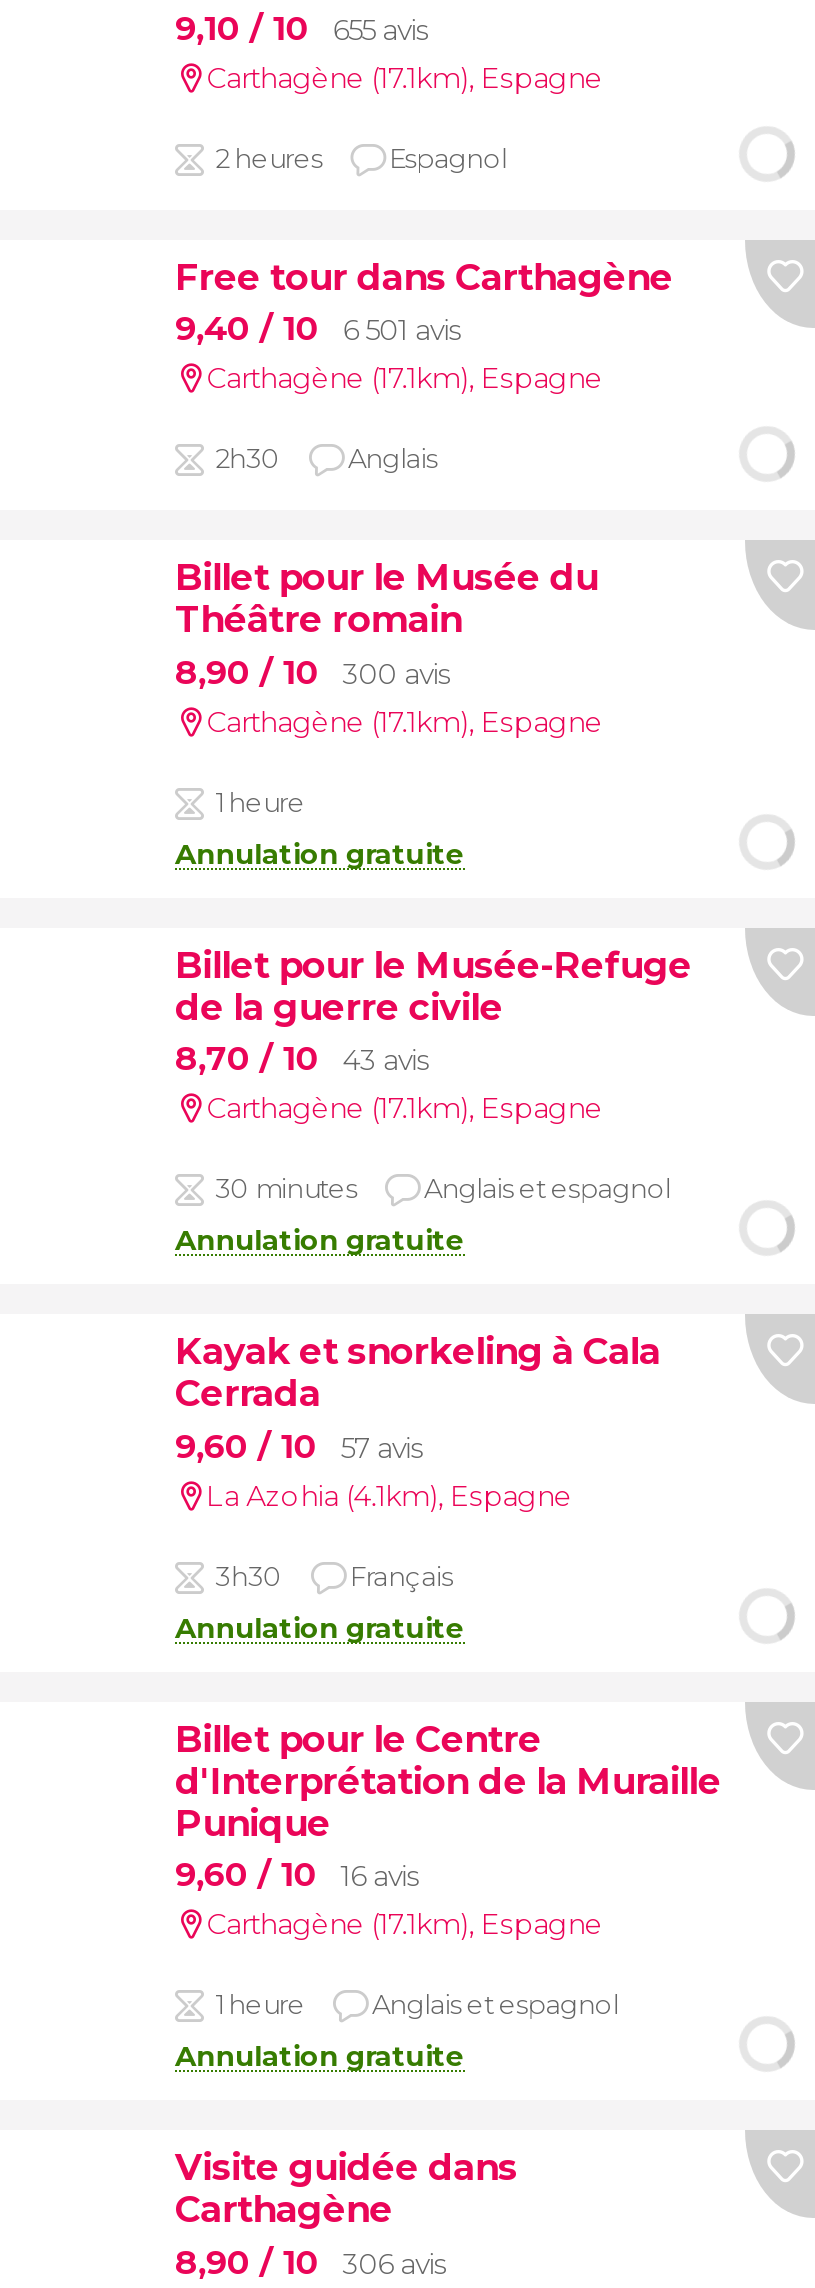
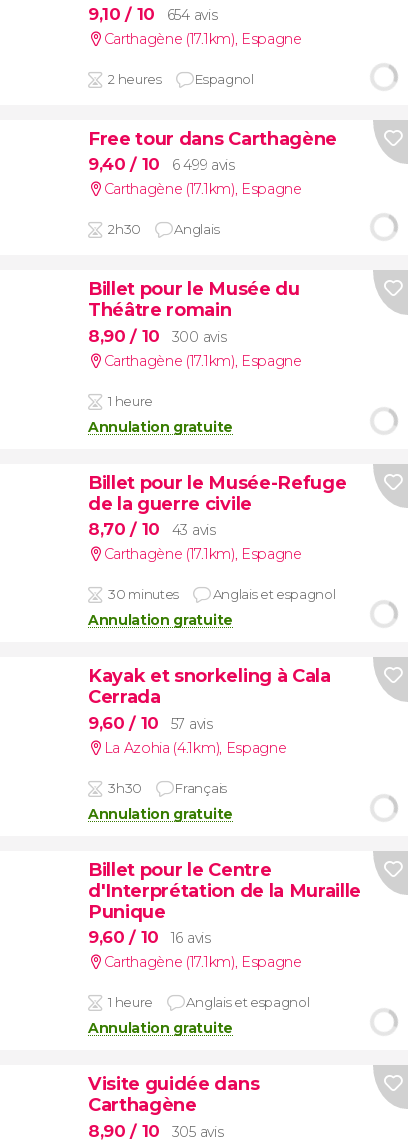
[175,8,429,48] 9,10 / 10 655 avis -> [88,4,217,24] 9,10 / 10 654 avis
[175,309,462,349] 9,40 / 10 6 501 avis -> [88,154,235,174] 9,40 / 10 6 499 avis
[175,2242,447,2282] 8,90 / 10 306 avis -> [88,1121,223,1141] 8,90 / 10 305 avis

